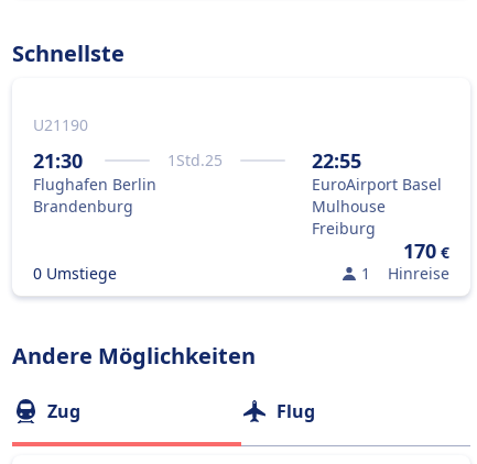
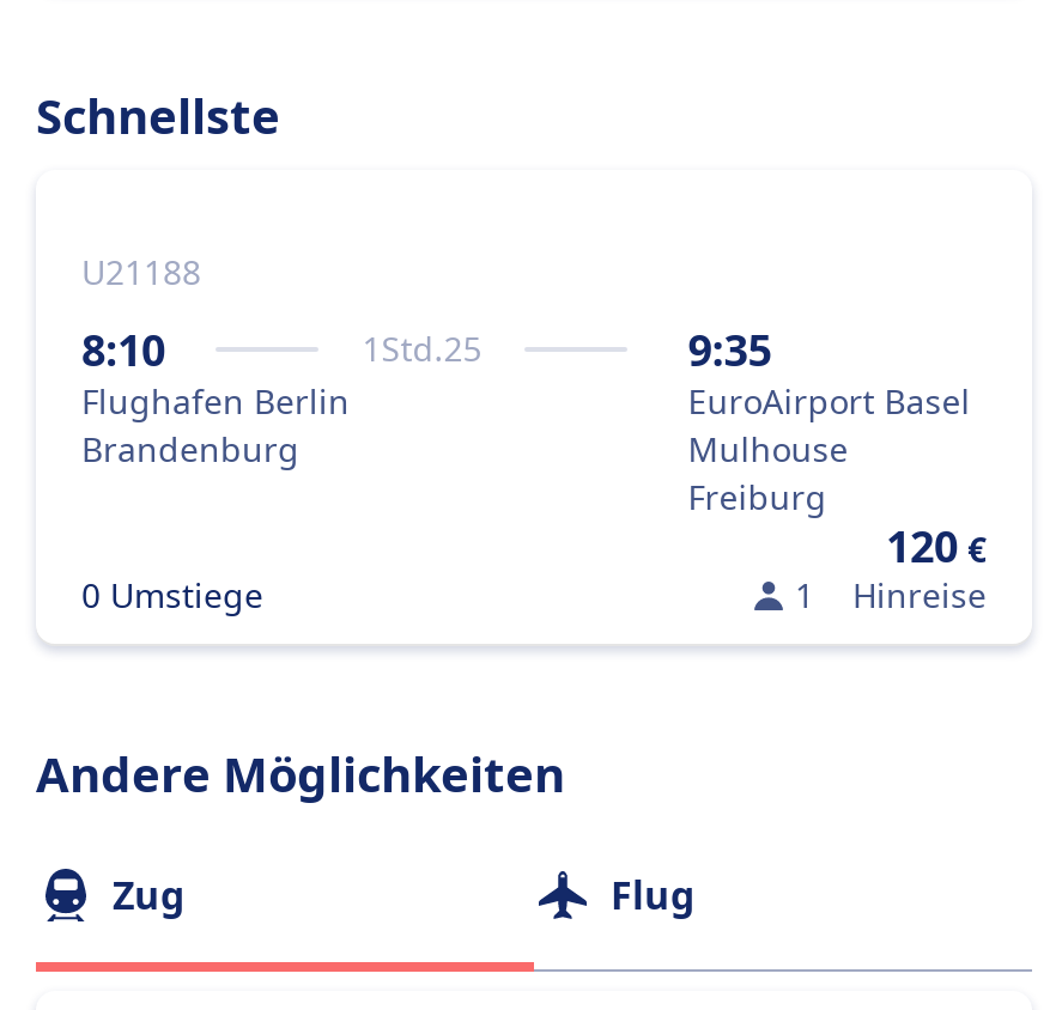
[33,114,88,135] U21190 -> [81,249,201,294] U21188
[33,147,83,174] 21:30 -> [81,321,165,378] 8:10
[312,147,362,174] 22:55 -> [688,321,772,378] 9:35
[403,237,449,264] 170 € -> [886,517,987,574] 120 €

